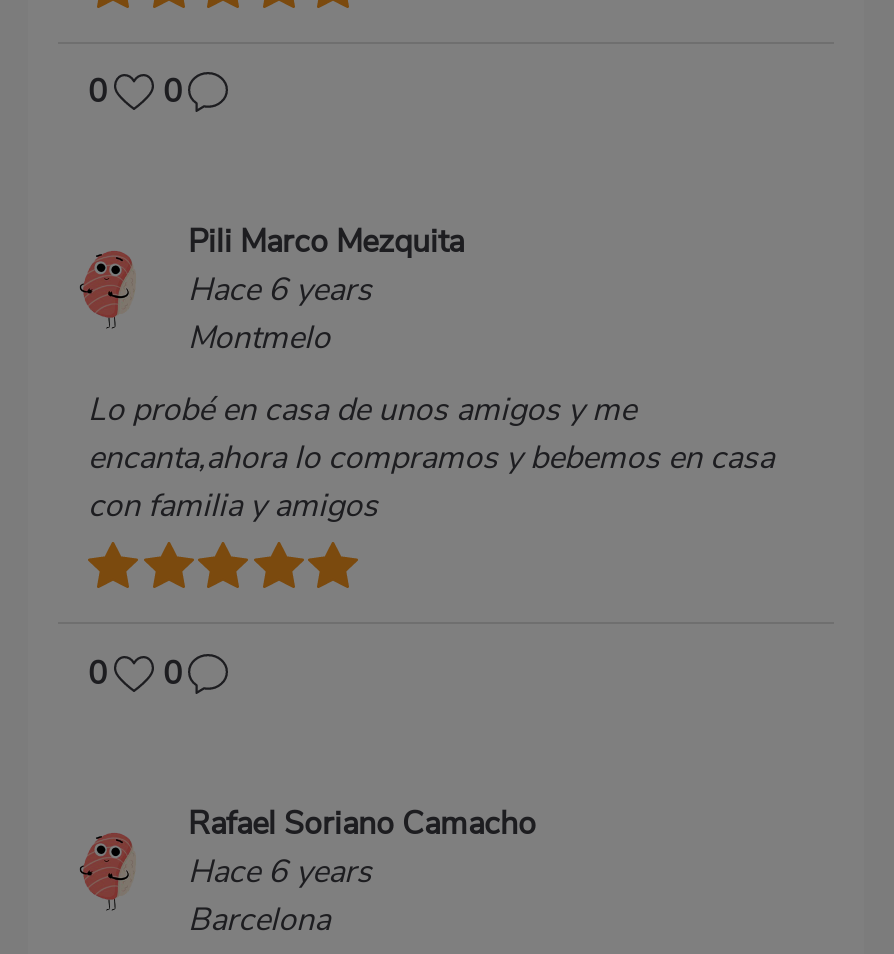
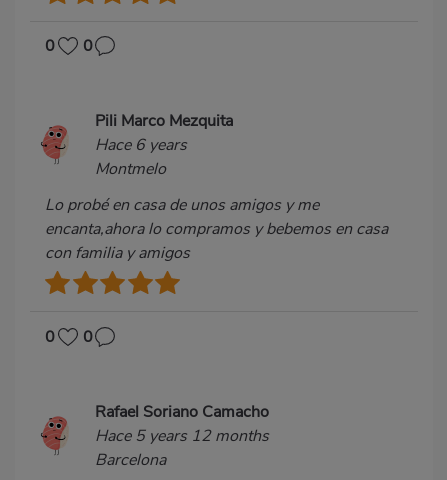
[188,850,372,894] Hace 6 years -> [95,425,269,447] Hace 5 years 12 months

